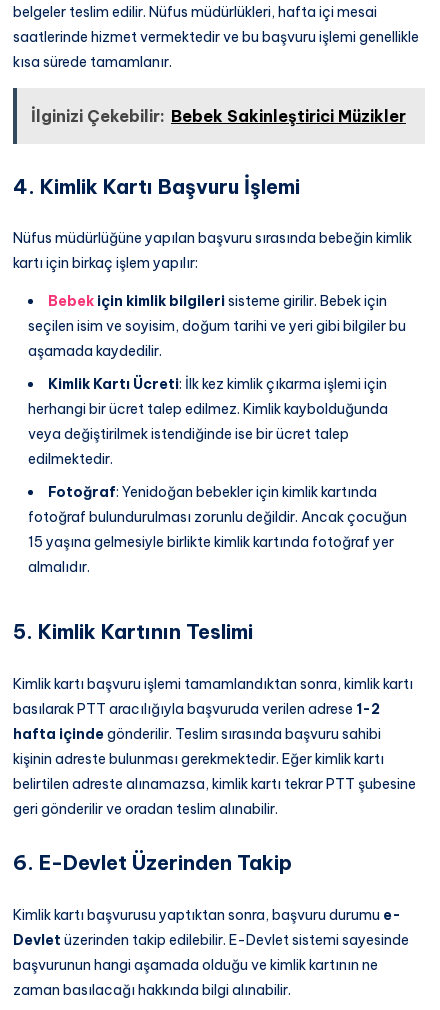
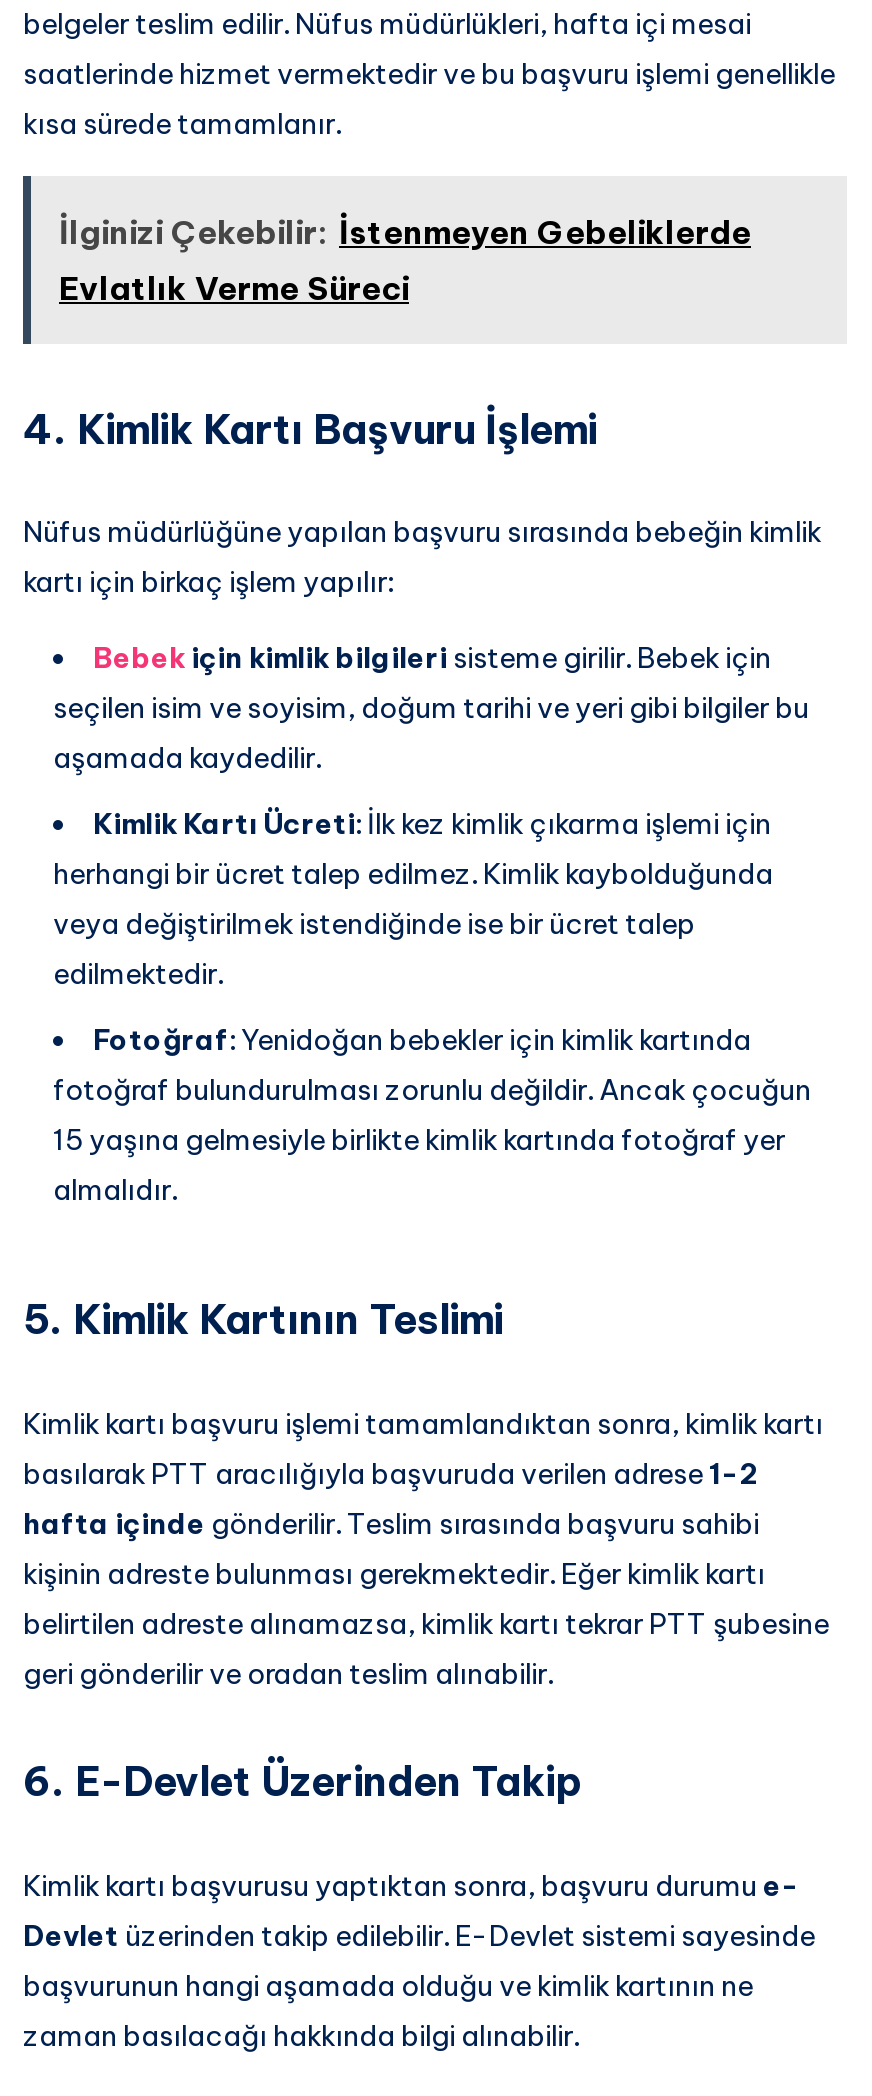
[31,106,406,126] İlginizi Çekebilir: Bebek Sakinleştirici Müzikler -> [59,212,751,308] İlginizi Çekebilir: İstenmeyen Gebeliklerde | Evlatlık Verme Süreci

